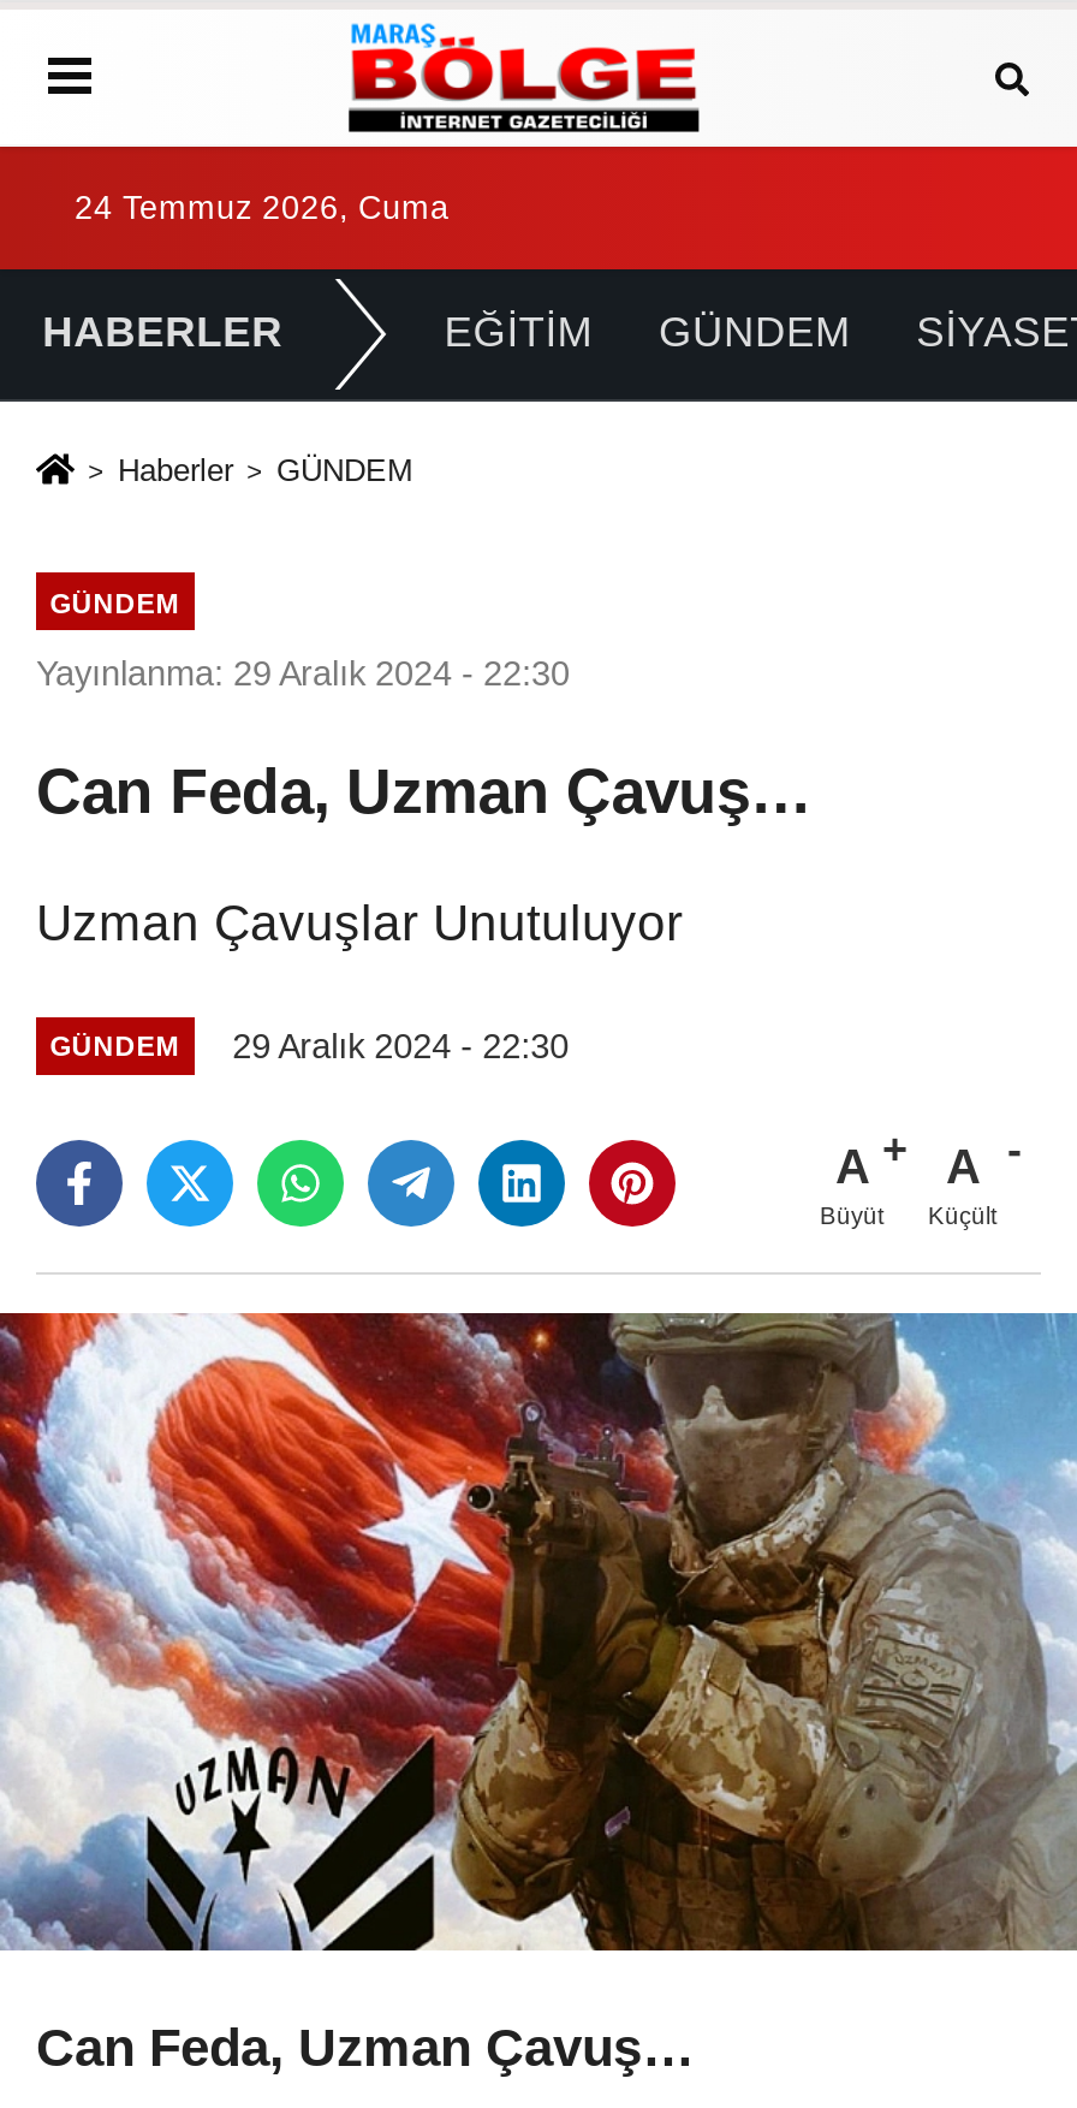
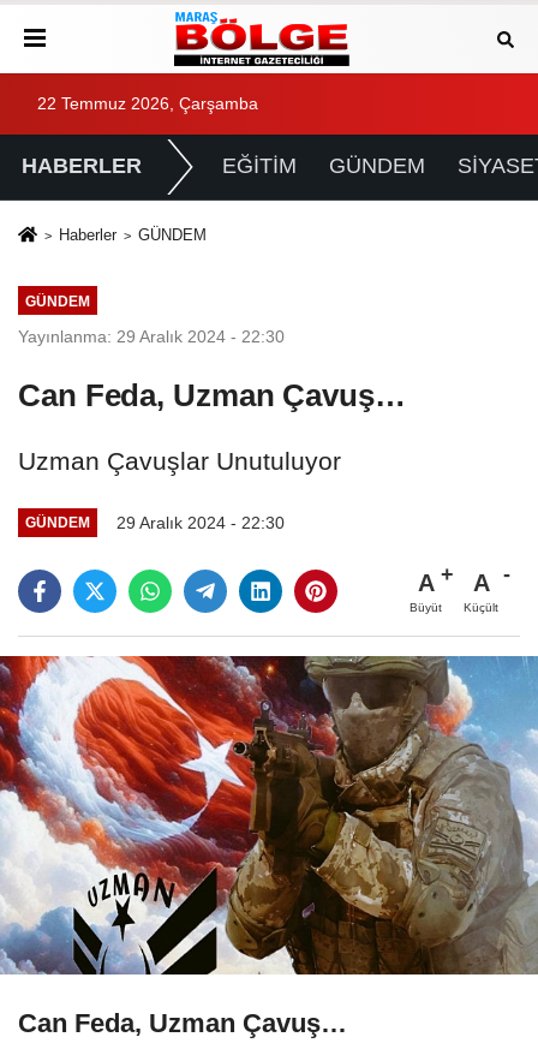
[75,190,450,226] 24 Temmuz 2026, Cuma -> [37,95,258,113] 22 Temmuz 2026, Çarşamba

